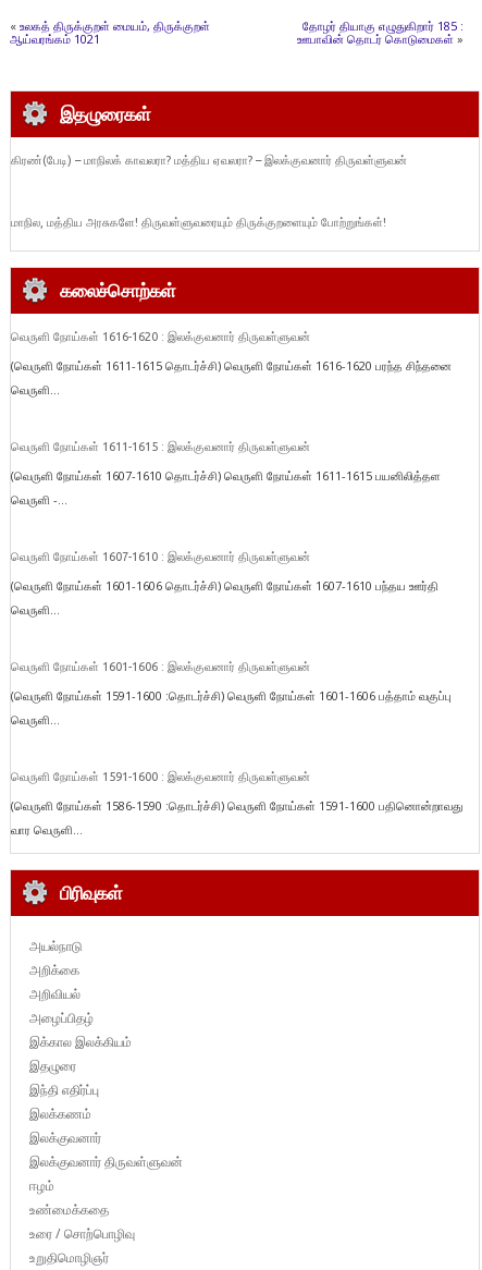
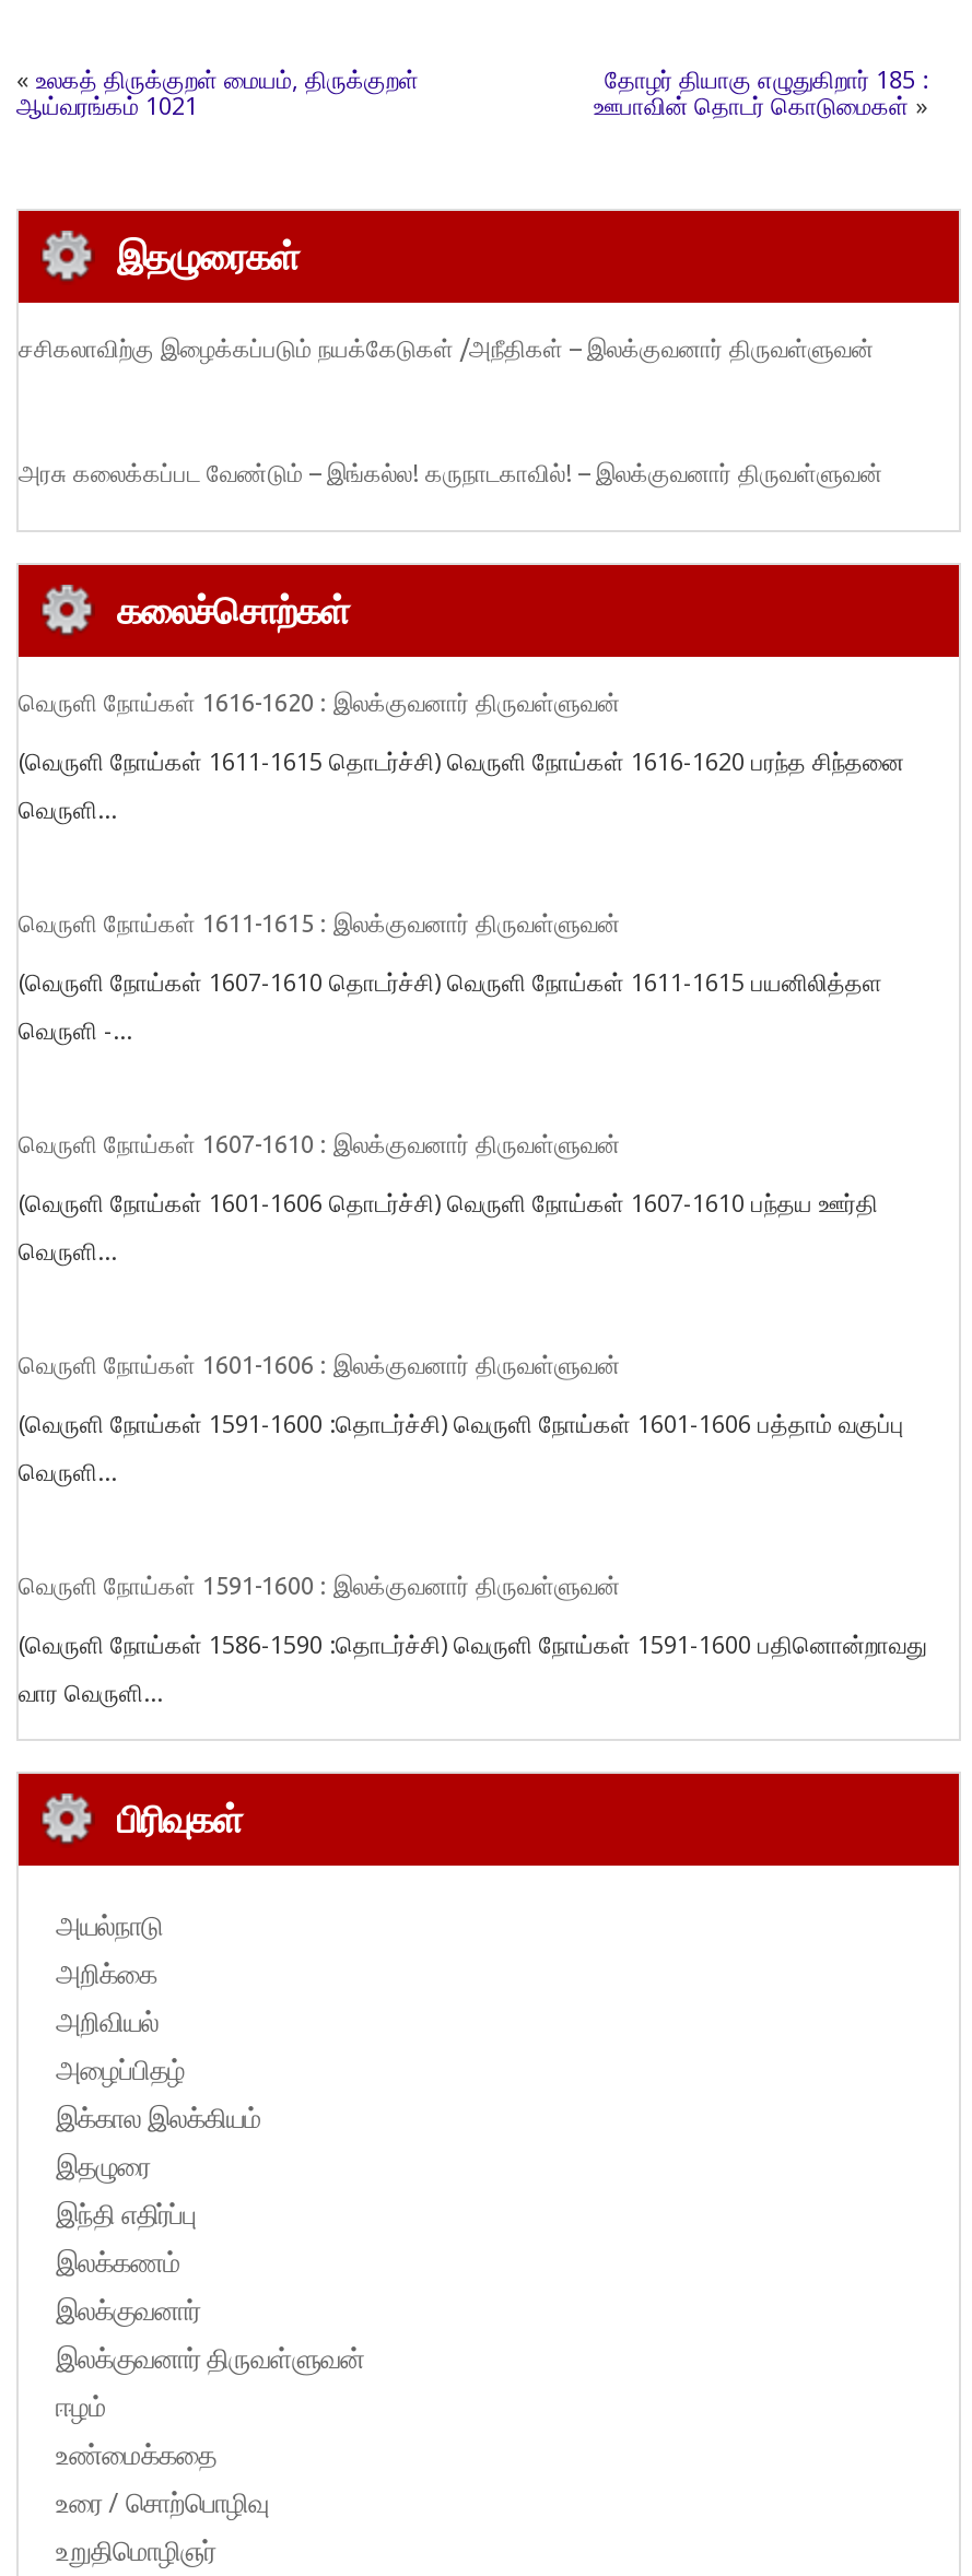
[11,154,407,167] கிரண்(பேடி) – மாநிலக் காவலரா? மத்திய ஏவலரா? – இலக்குவனார் திருவள்ளுவன் -> [19,336,874,362] சசிகலாவிற்கு இழைக்கப்படும் நயக்கேடுகள் /அநீதிகள் – இலக்குவனார் திருவள்ளுவன்
[11,216,386,229] மாநில, மத்திய அரசுகளே! திருவள்ளுவரையும் திருக்குறளையும் போற்றுங்கள்! -> [19,460,882,487] அரசு கலைக்கப்பட வேண்டும் – இங்கல்ல! கருநாடகாவில்! – இலக்குவனார் திருவள்ளுவன்

